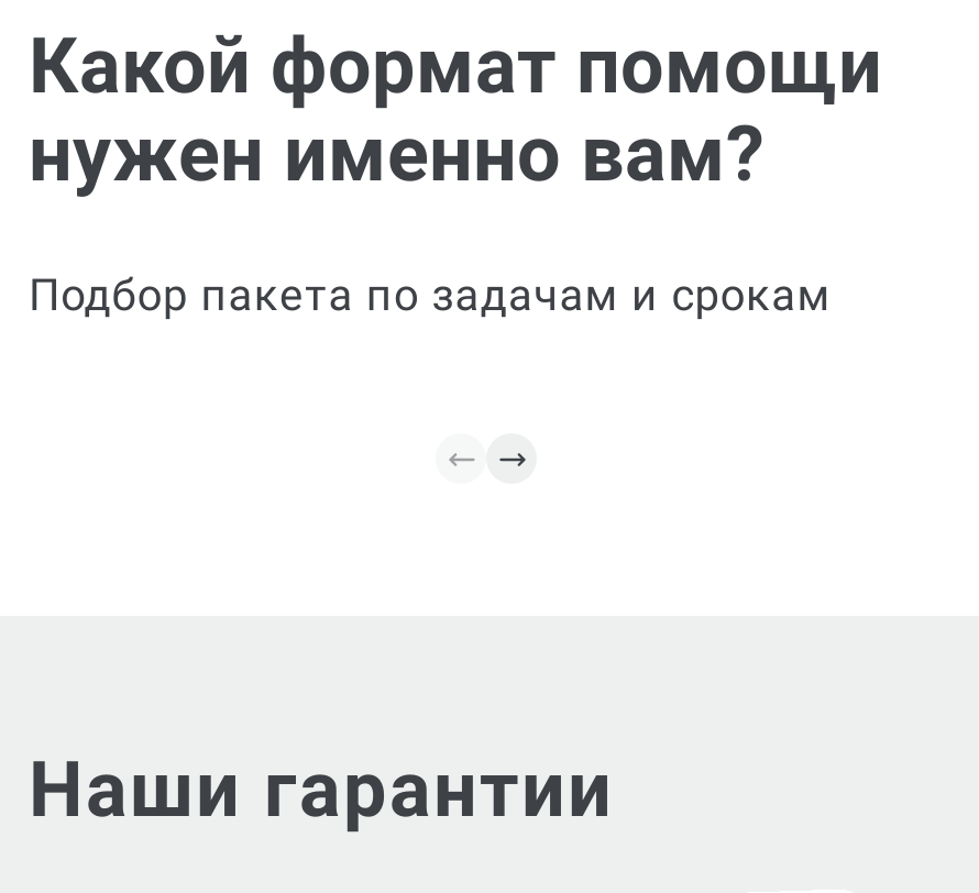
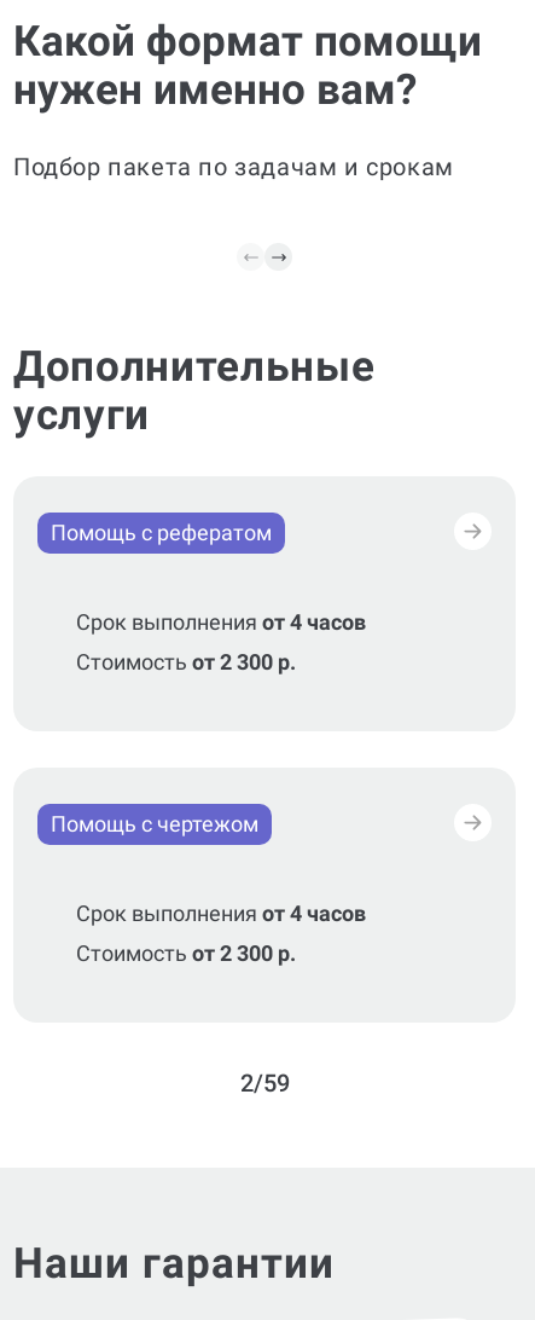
none -> [13,342,375,545] Дополнительные | услуги | Помощь с рефератом
none -> [51,811,258,836] Помощь с чертежом
none -> [76,609,366,675] Срок выполнения от 4 часов | Стоимость от 2 300 р.
none -> [76,901,366,966] Срок выполнения от 4 часов | Стоимость от 2 300 р.
none -> [240,1069,289,1098] 2/59

